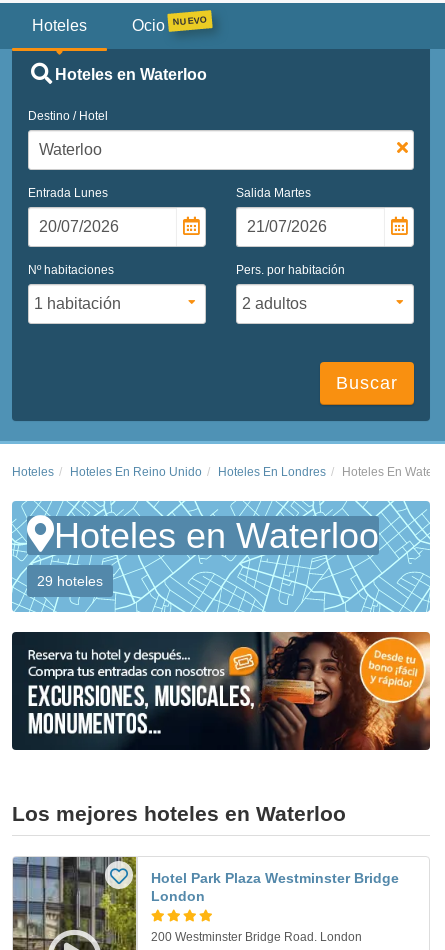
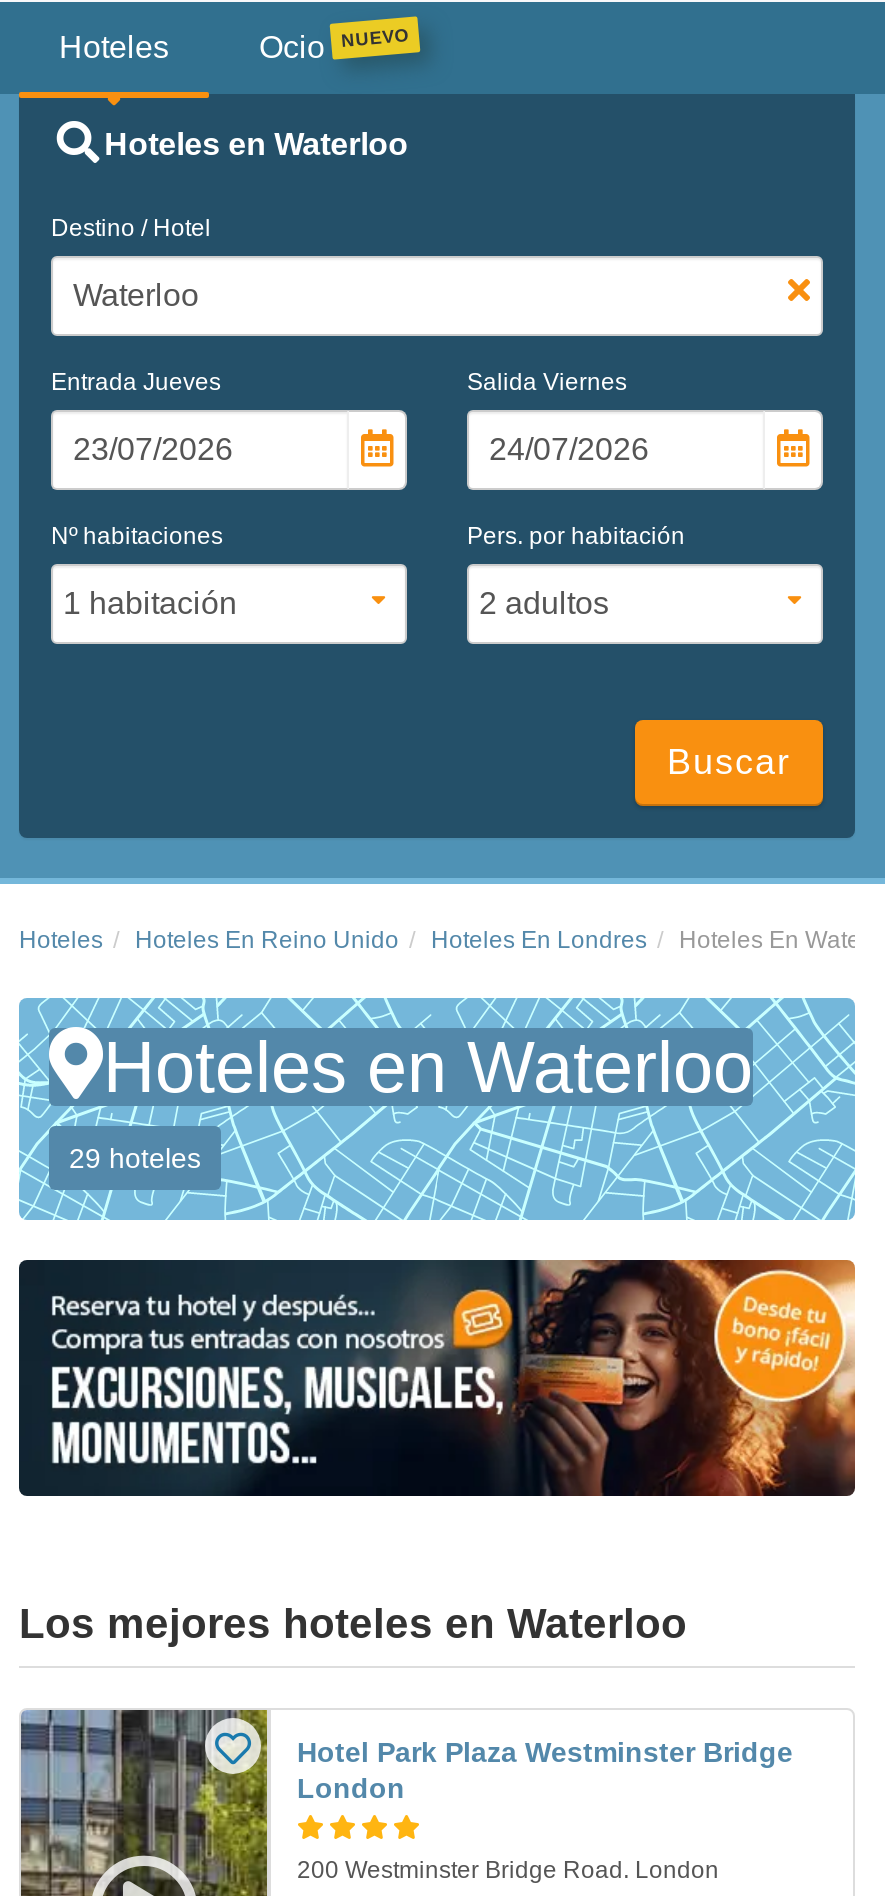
[28,186,108,200] Entrada Lunes -> [51,367,221,395] Entrada Jueves
[236,186,311,200] Salida Martes -> [467,367,627,395] Salida Viernes

